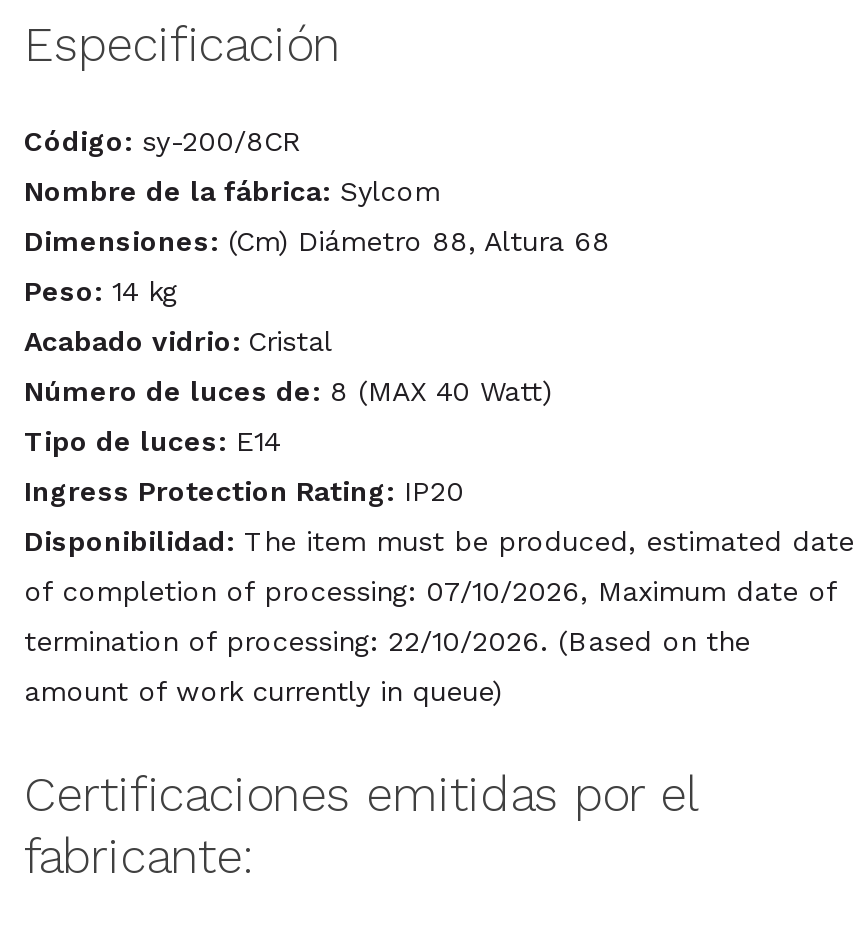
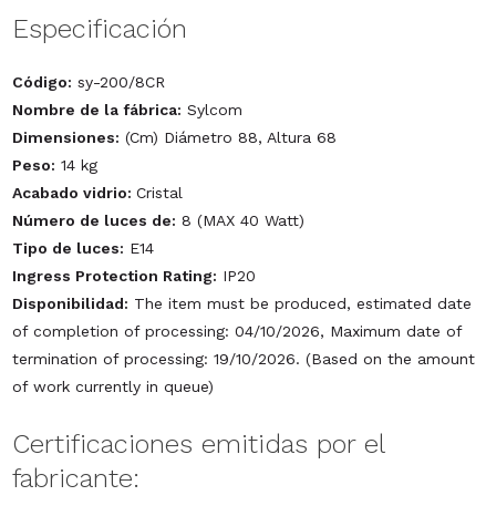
[24,575,836,607] of completion of processing: 07/10/2026, Maximum date of -> [12,322,462,340] of completion of processing: 04/10/2026, Maximum date of
[24,625,750,657] termination of processing: 22/10/2026. (Based on the -> [12,350,475,368] termination of processing: 19/10/2026. (Based on the amount
[24,675,502,707] amount of work currently in queue) -> [12,378,214,395] of work currently in queue)

